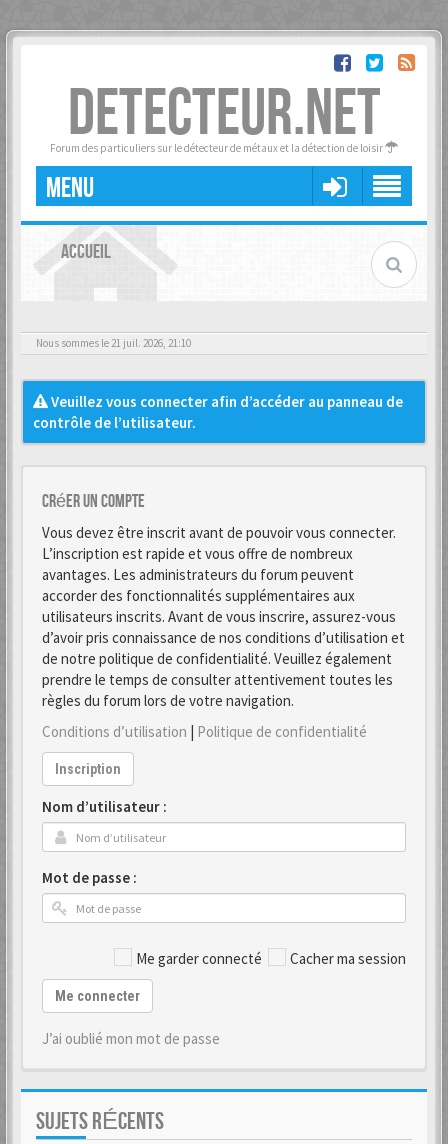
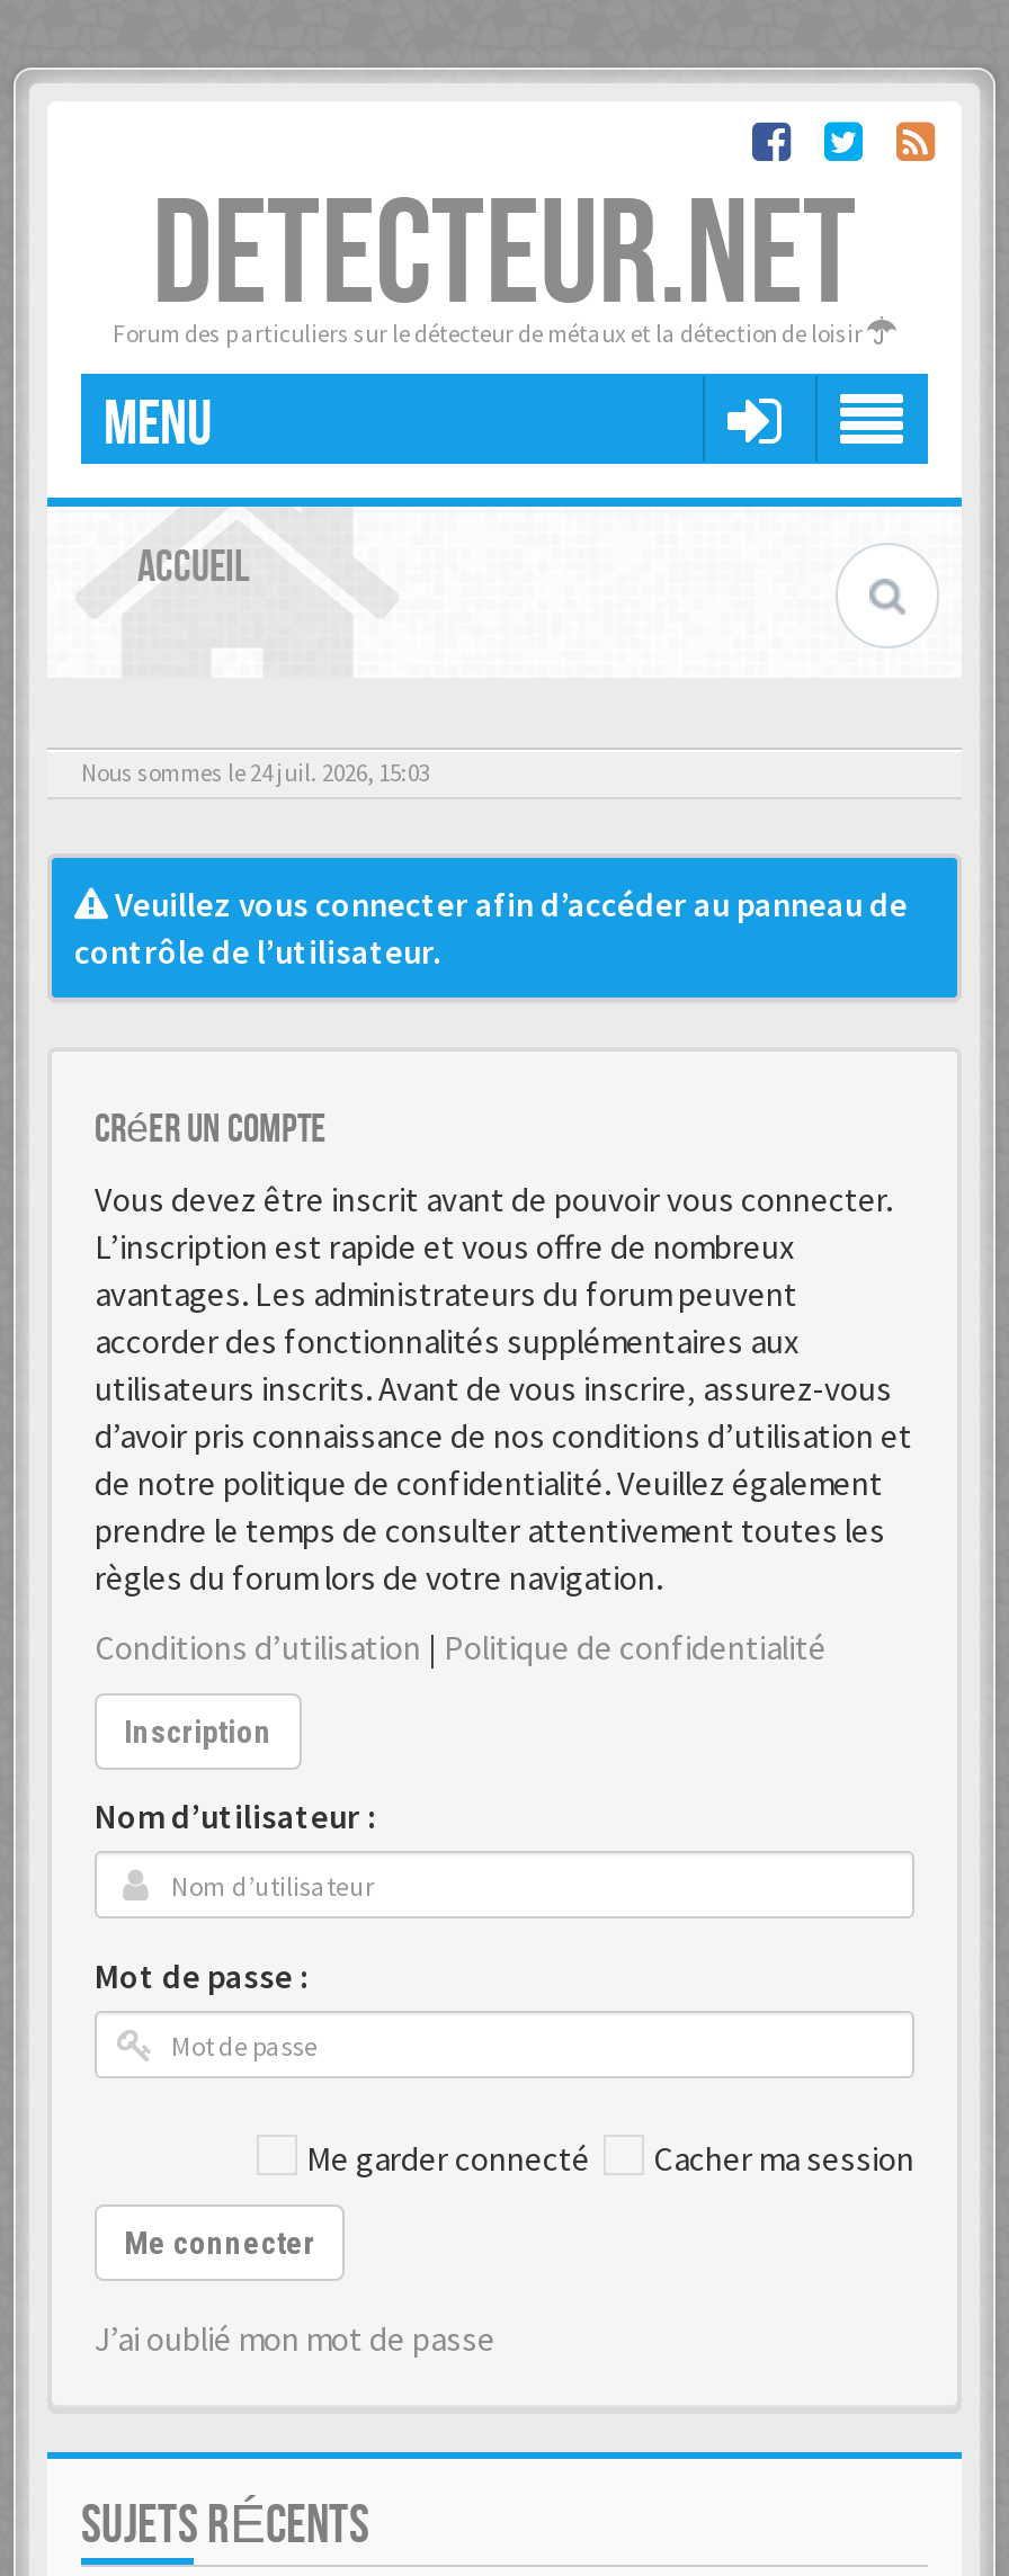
[36,336,191,350] Nous sommes le 21 juil. 2026, 21:10 -> [81,757,430,788] Nous sommes le 24 juil. 2026, 15:03

